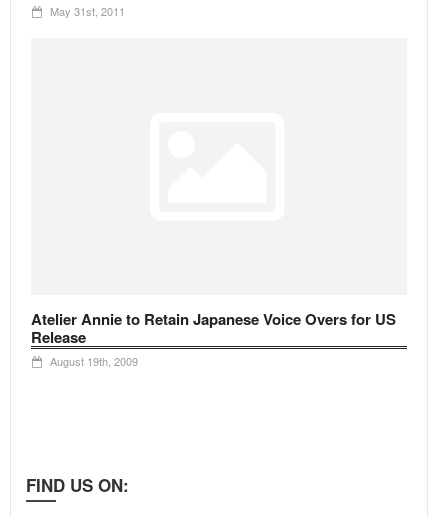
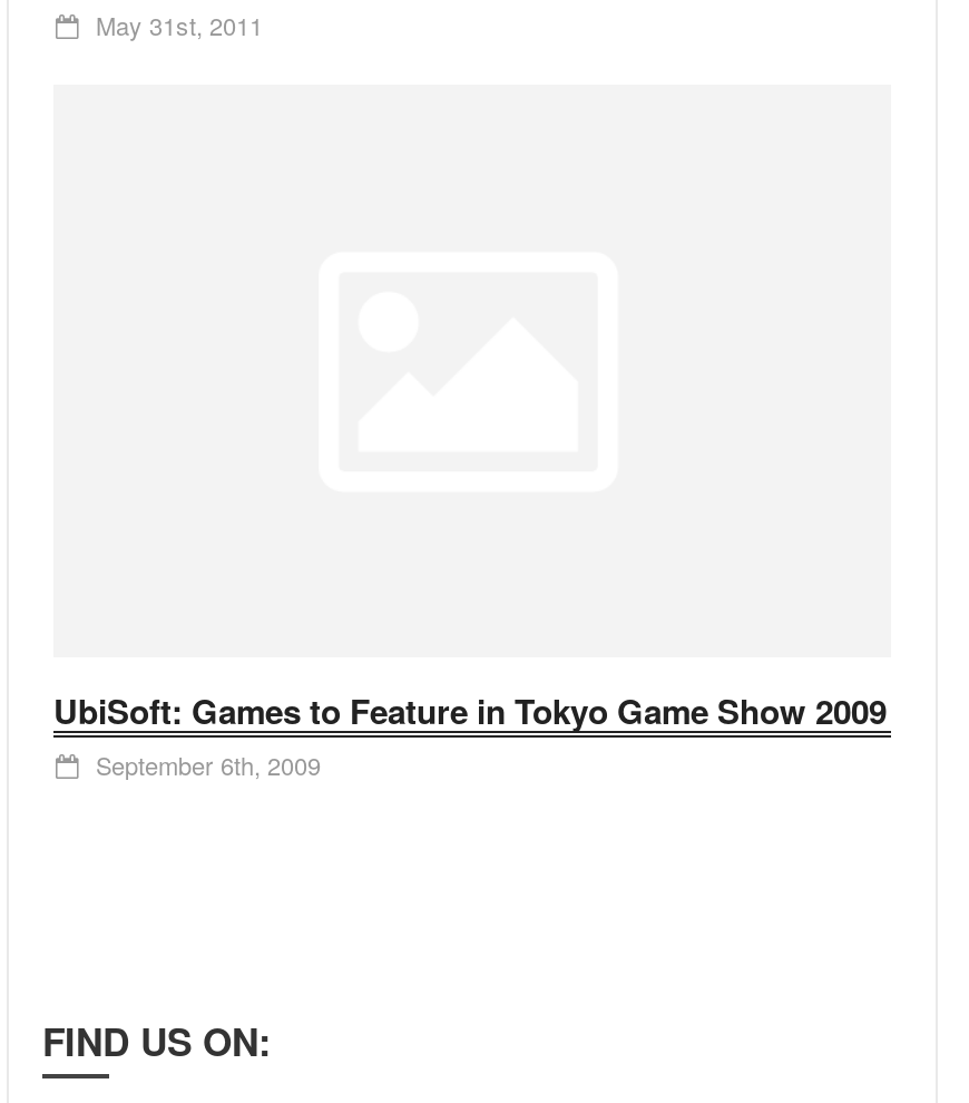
[31,308,396,369] Atelier Annie to Retain Japanese Voice Overs for US | Release | August 19th, 2009 -> [53,686,887,781] UbiSoft: Games to Feature in Tokyo Game Show 2009 | September 6th, 2009

